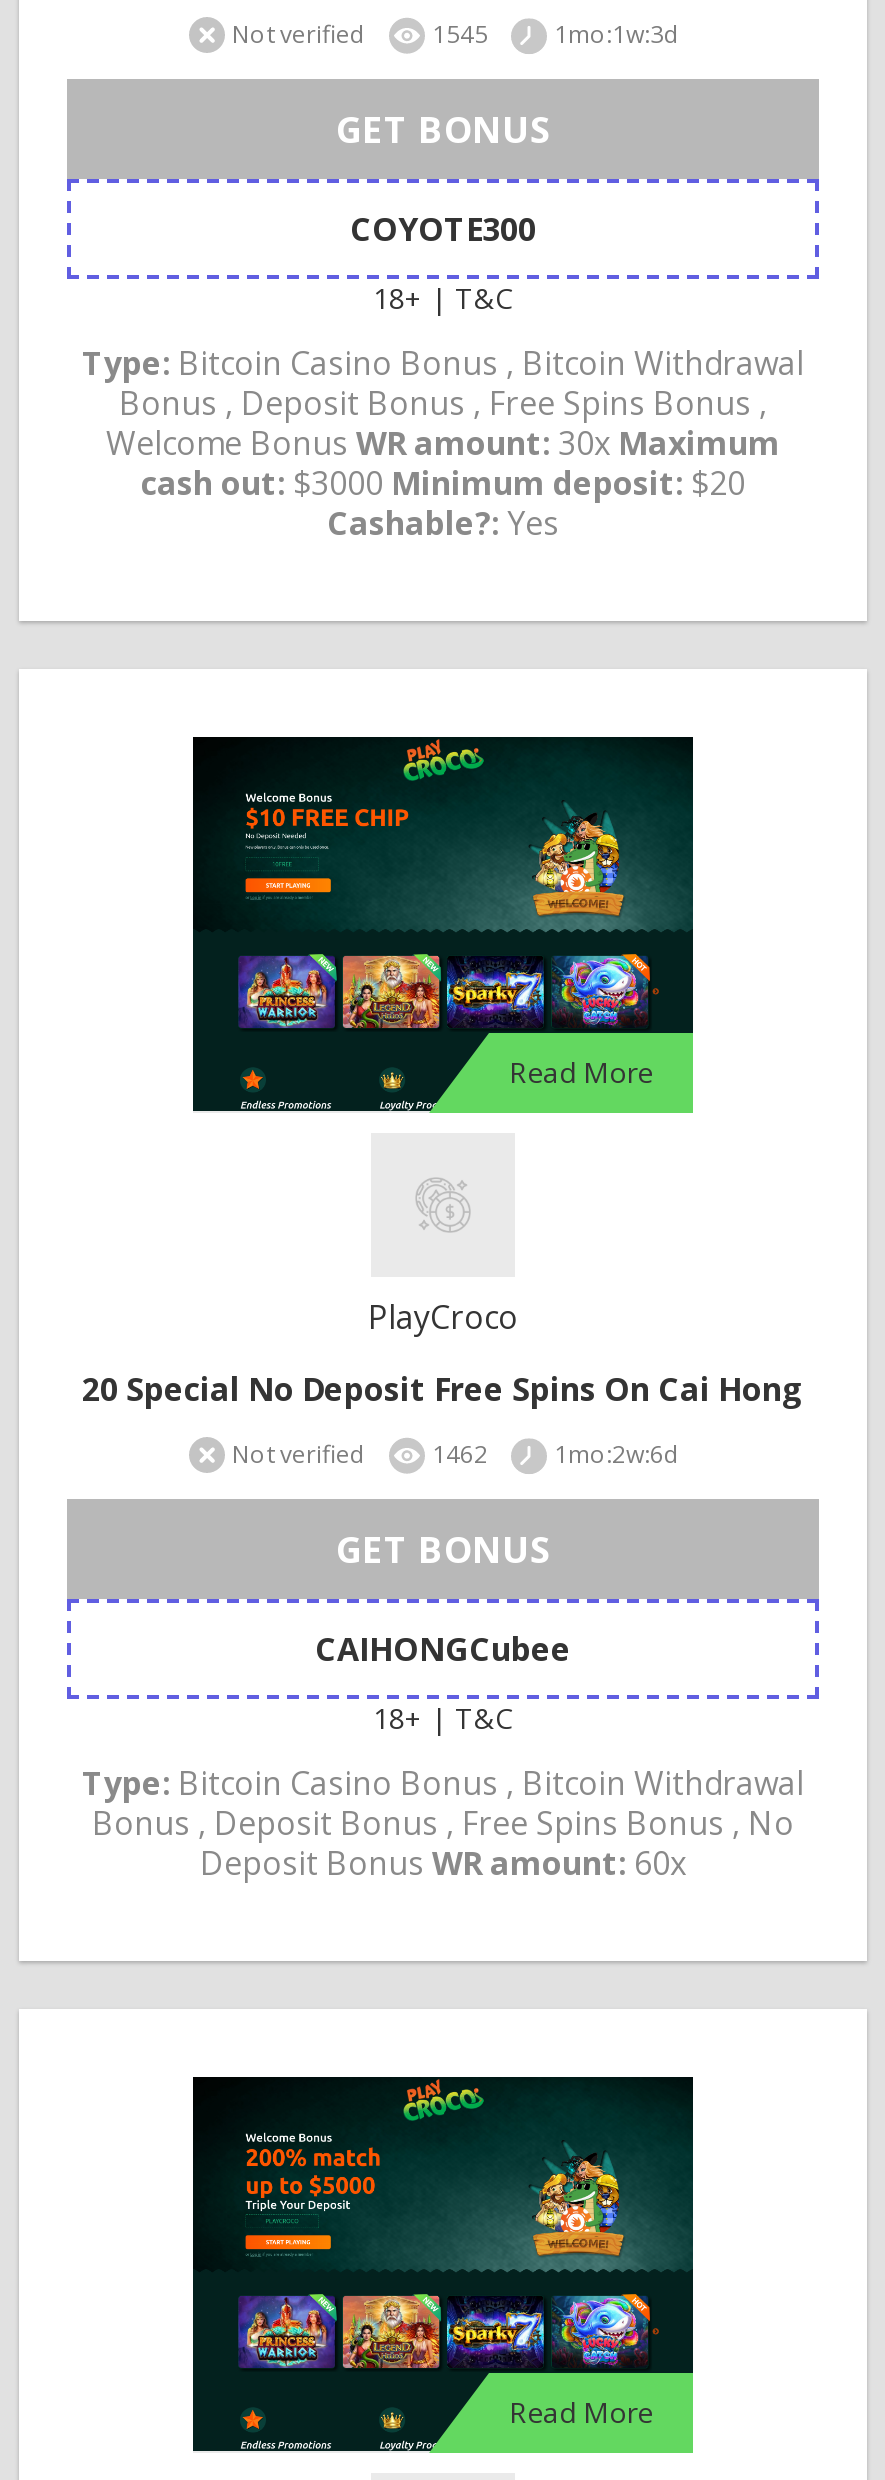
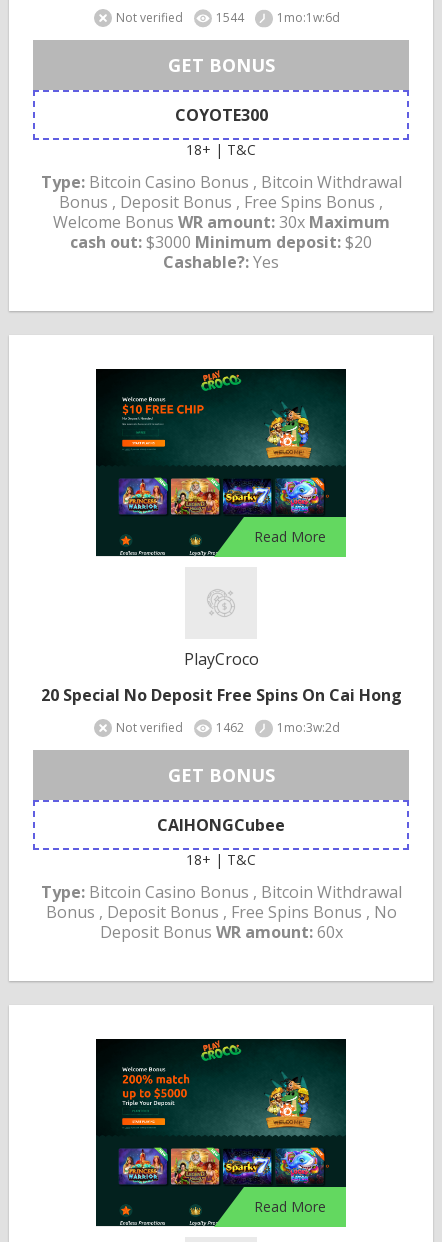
[432,16,680,50] 1545 | 1mo:1w:3d -> [215,9,339,26] 1544 | 1mo:1w:6d
[232,1436,680,1470] Not verified 1462 1mo:2w:6d -> [115,719,339,736] Not verified 1462 1mo:3w:2d

